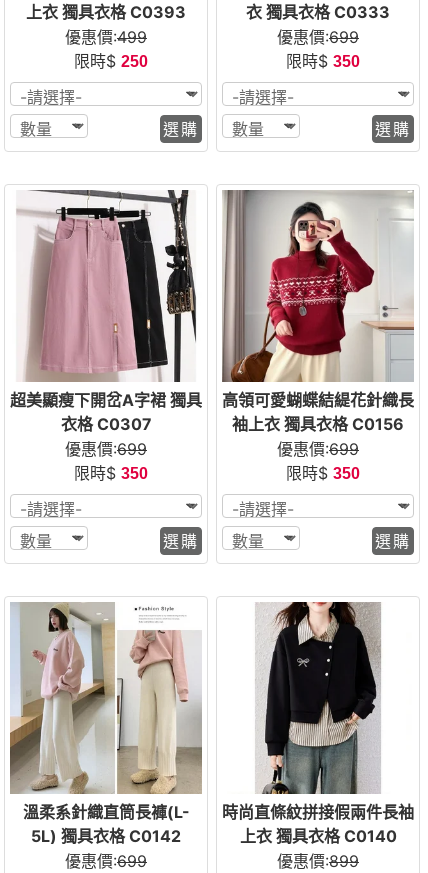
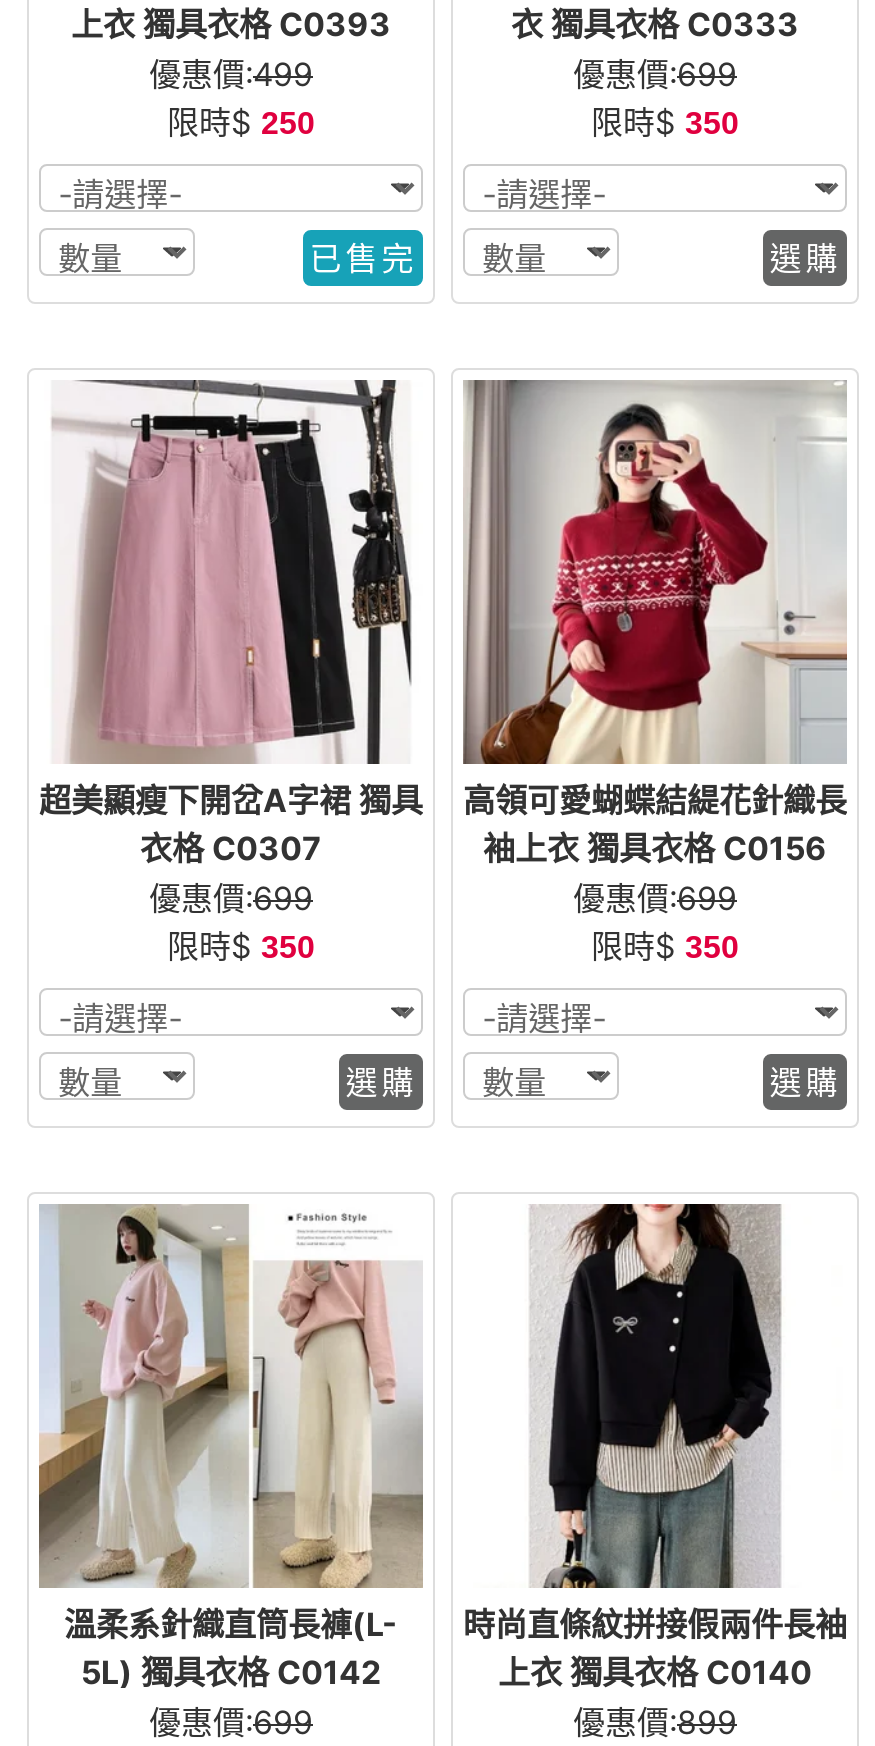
[163,119,199,139] 選購 -> [309,238,417,278] 已售完

